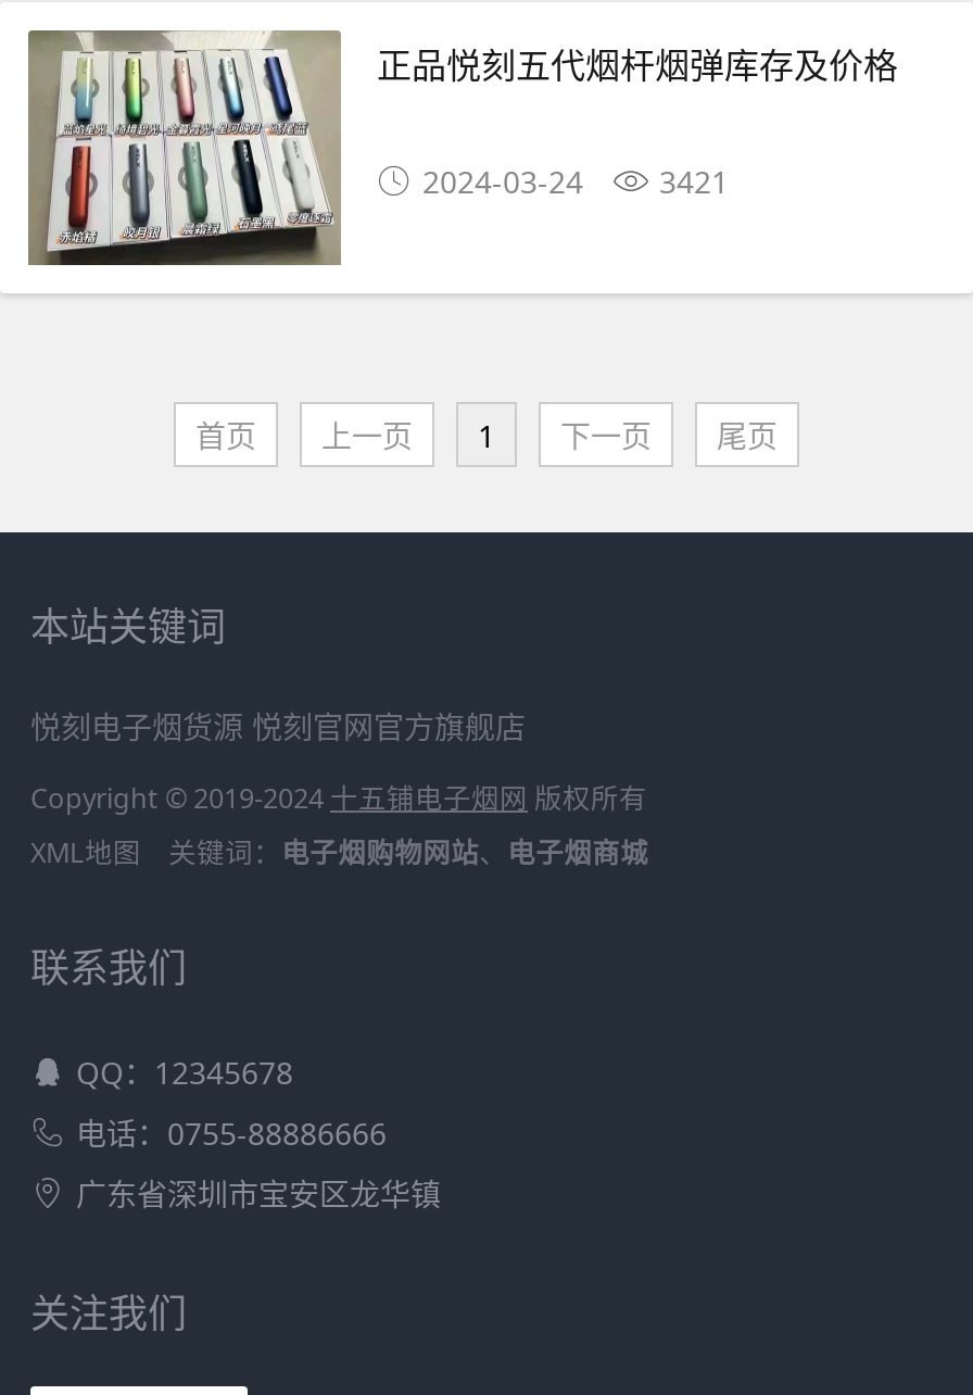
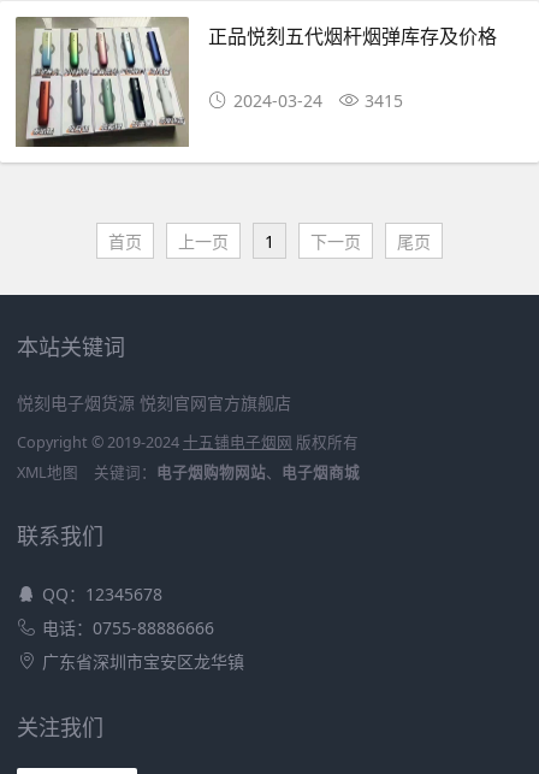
[422,160,729,201] 2024-03-24 3421 -> [234,89,404,112] 2024-03-24 3415

